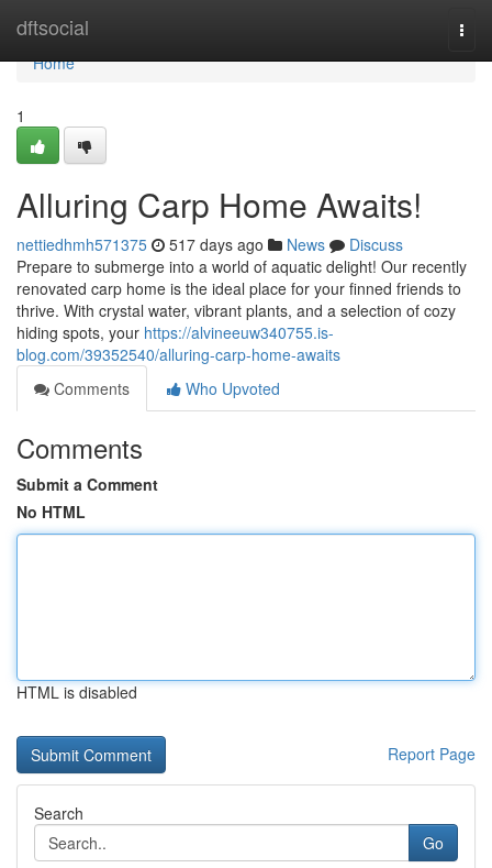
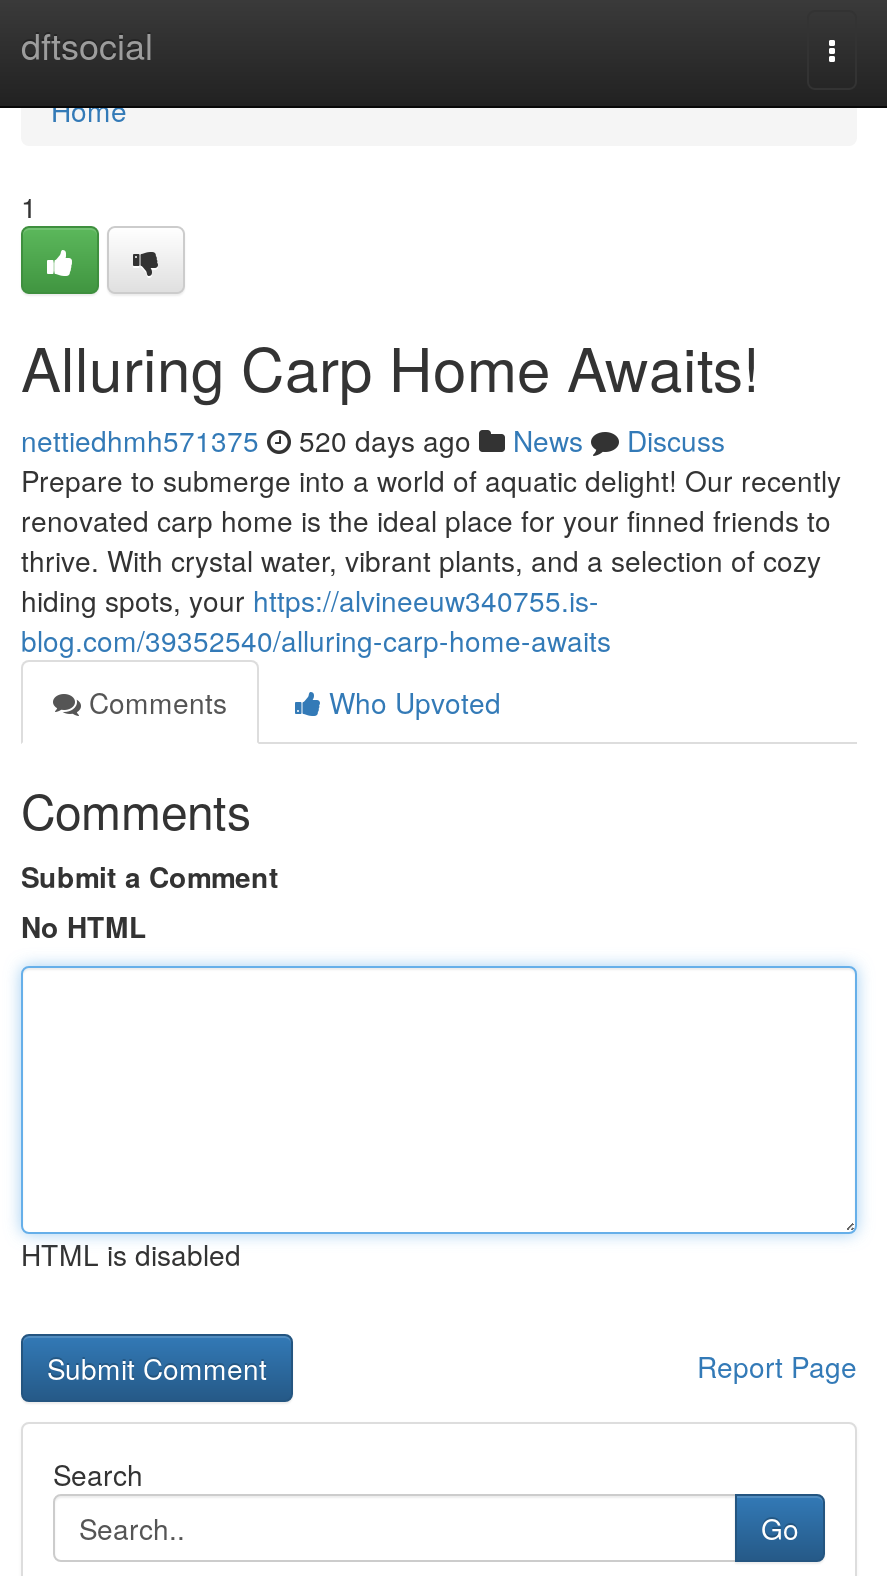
[16,233,403,255] nettiedhmh571375 517 days ago News Discuss -> [21,420,725,460] nettiedhmh571375 520 days ago News Discuss

